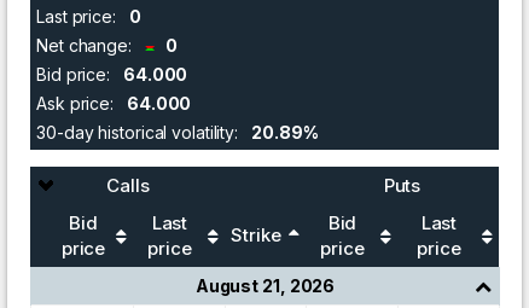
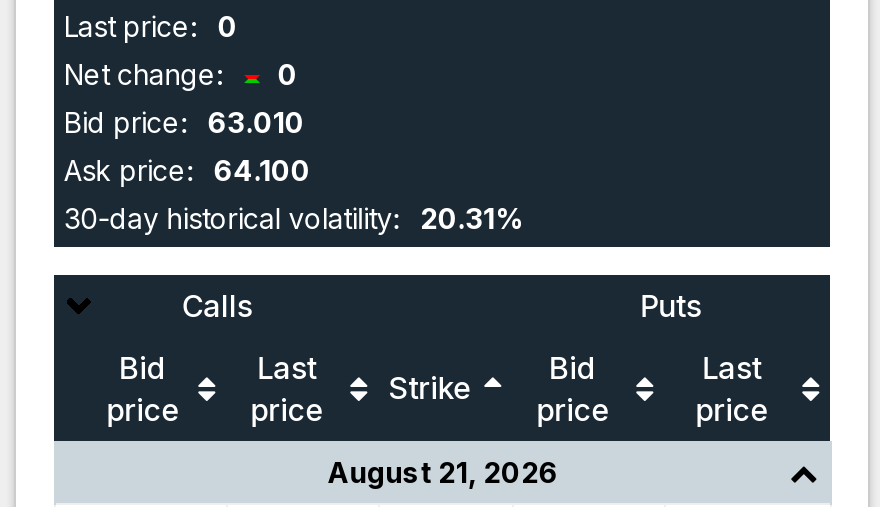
[36,64,188,85] Bid price: 64.000 -> [64,105,305,139] Bid price: 63.010
[36,93,191,114] Ask price: 64.000 -> [64,153,311,187] Ask price: 64.100
[36,122,318,143] 30-day historical volatility: 20.89% -> [64,201,521,235] 30-day historical volatility: 20.31%

